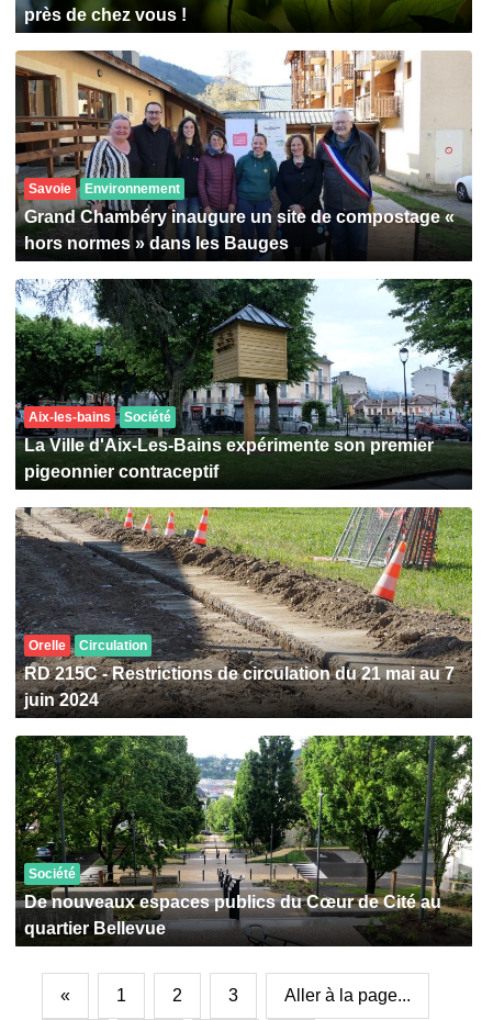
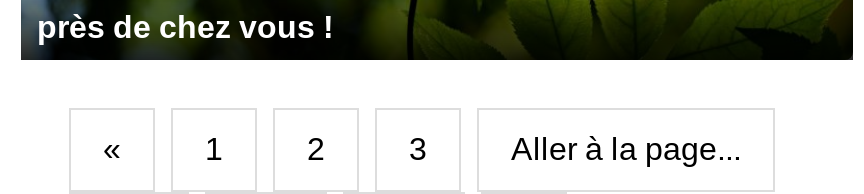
[14,49,473,253] [image] | Savoie | Environnement | Grand Chambéry inaugure un site de compostage « | hors normes » dans les Bauges -> none
[14,278,473,481] [image] | Aix-les-bains | Société | La Ville d'Aix-Les-Bains expérimente son premier | pigeonnier contraceptif -> none
[15,506,473,719] [image] | Orelle | Circulation | RD 215C - Restrictions de circulation du 21 mai au 7 | juin 2024 -> none
[14,735,473,943] [image] | Société | De nouveaux espaces publics du Cœur de Cité au | quartier Bellevue -> none

